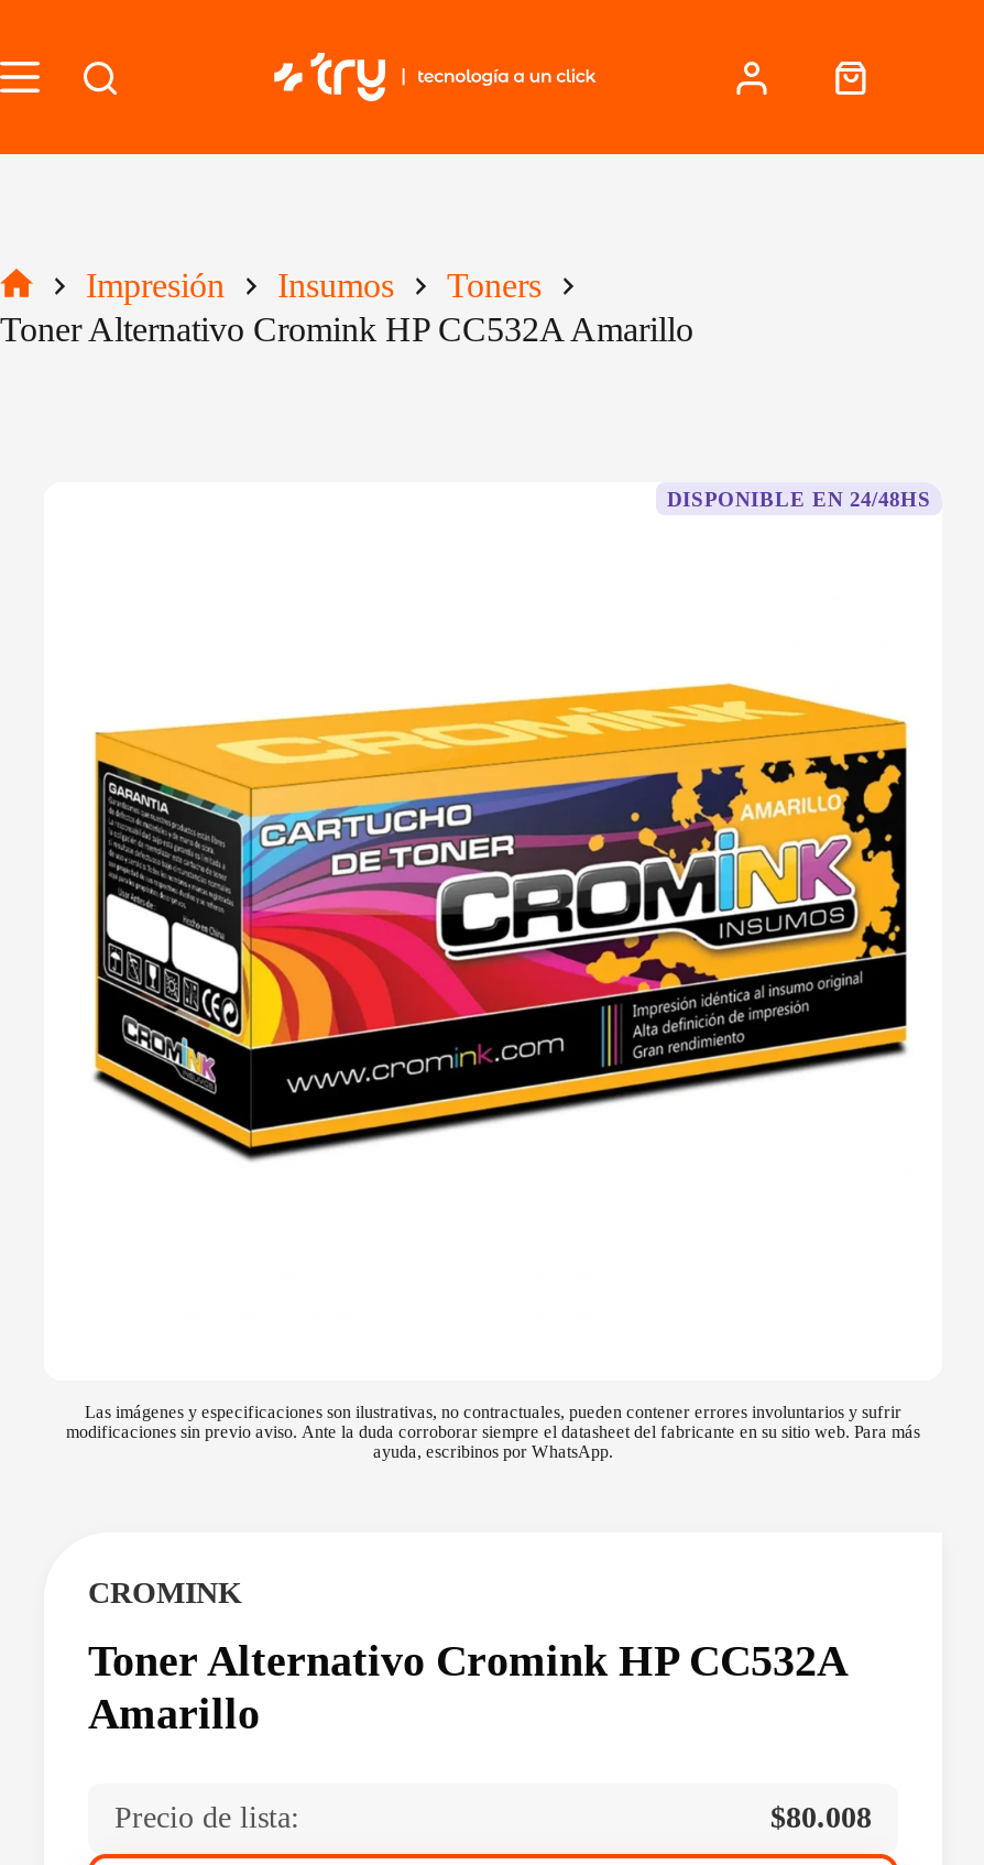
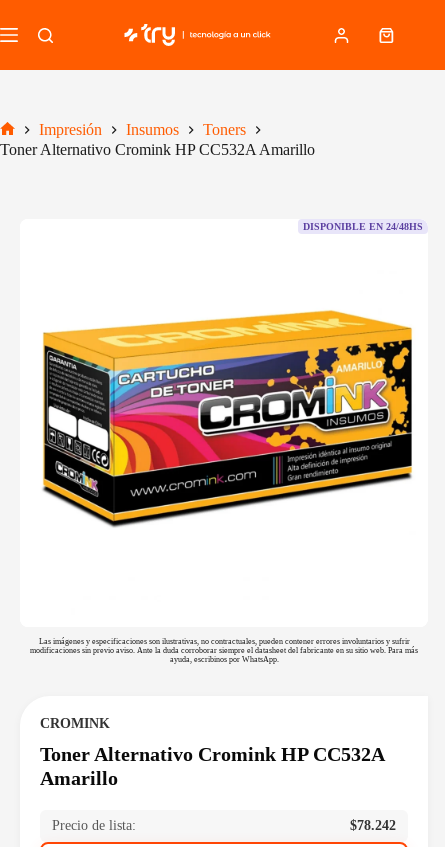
[770,1800,872,1834] $80.008 -> [350,818,396,833] $78.242

